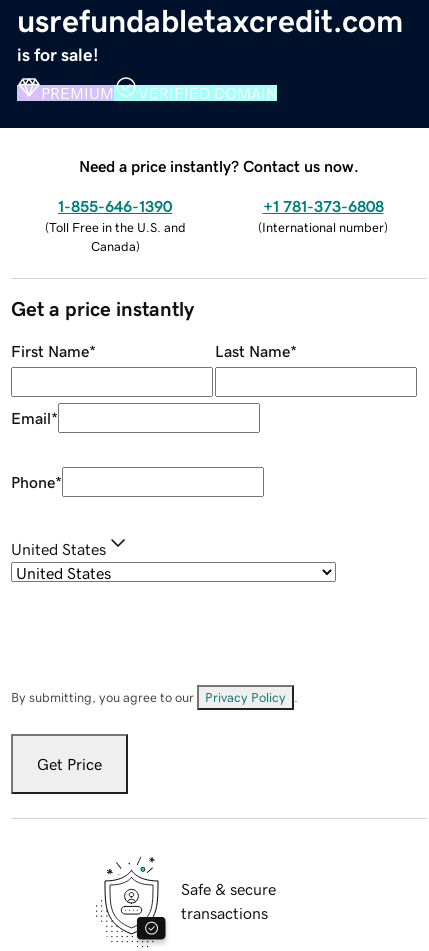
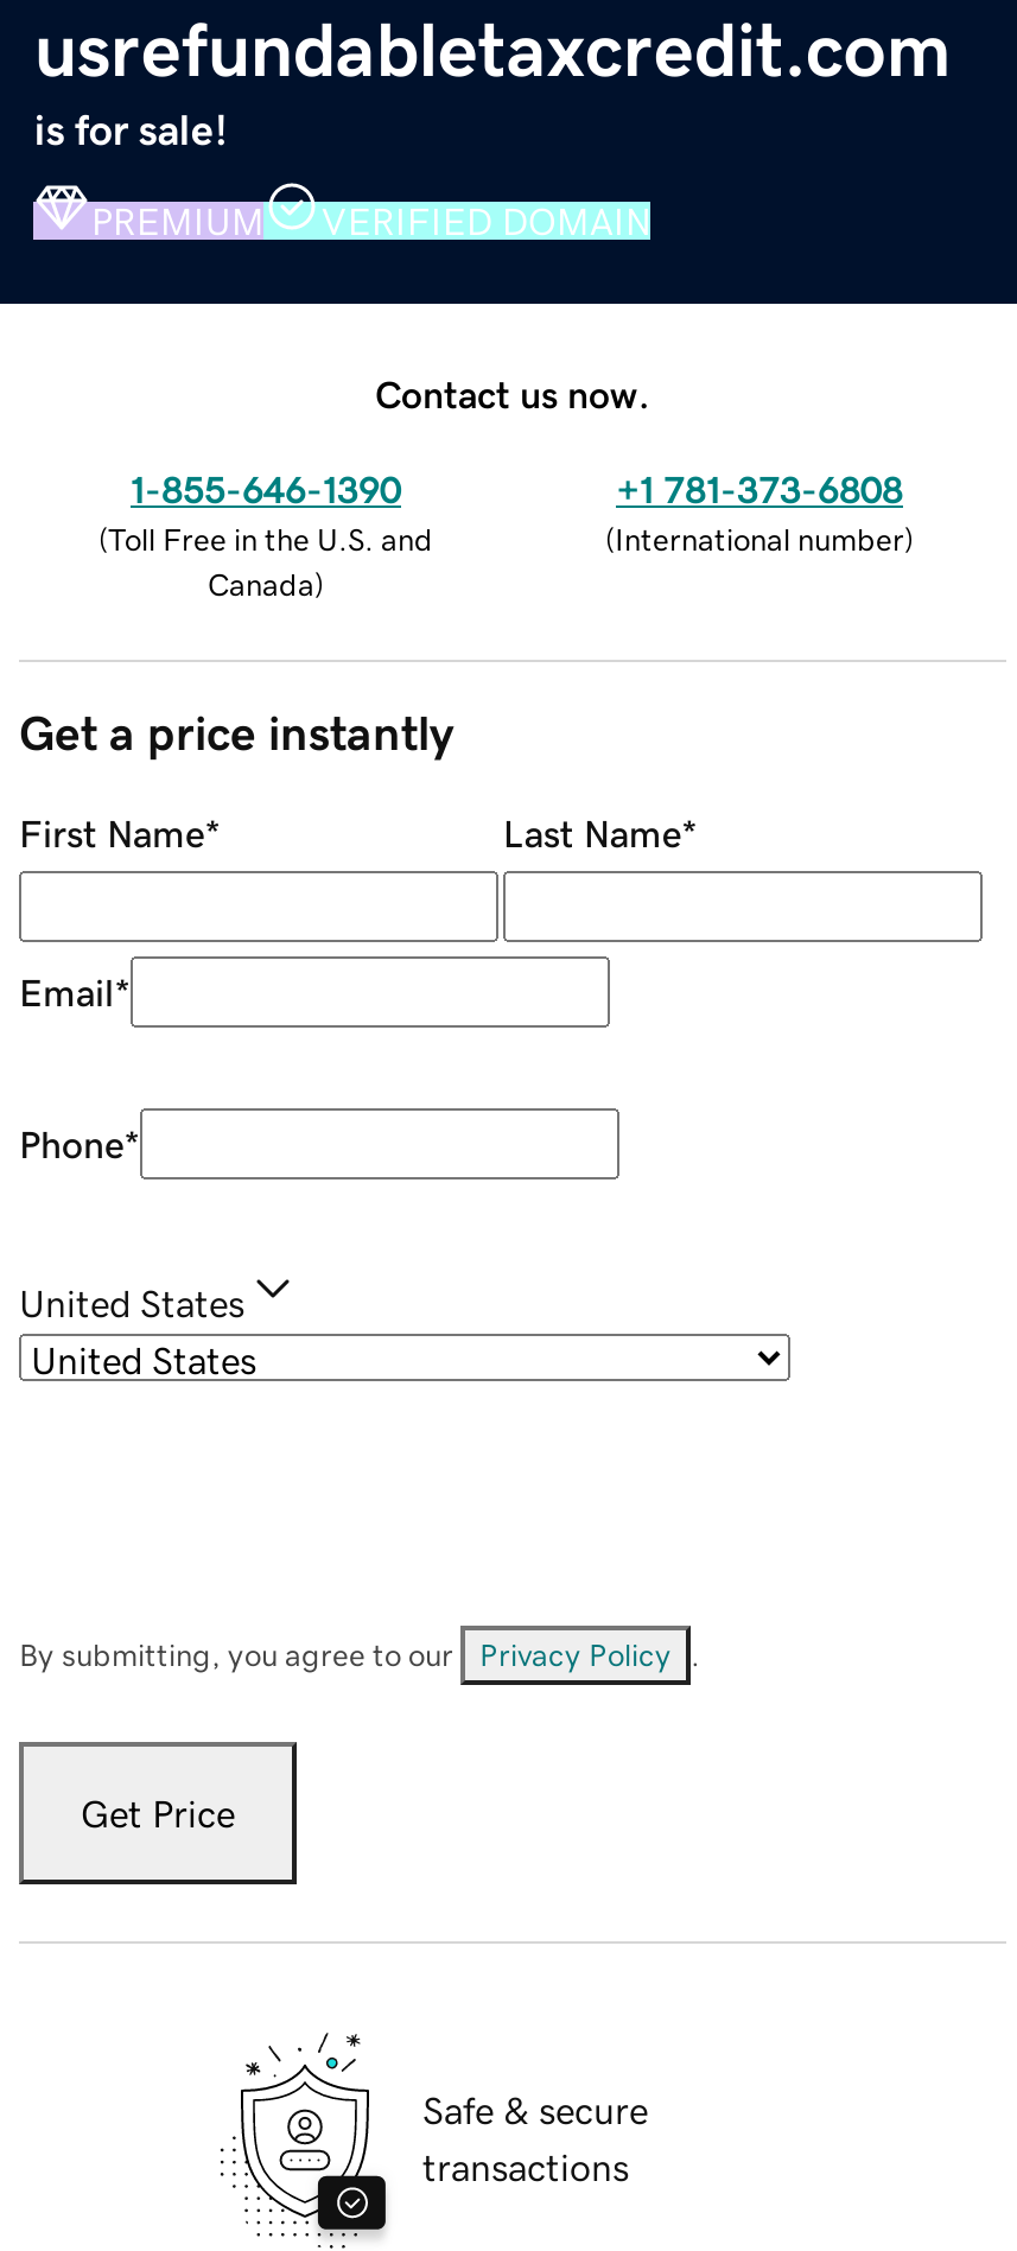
[79,158,359,174] Need a price instantly? Contact us now. -> [375,374,650,412] Contact us now.

